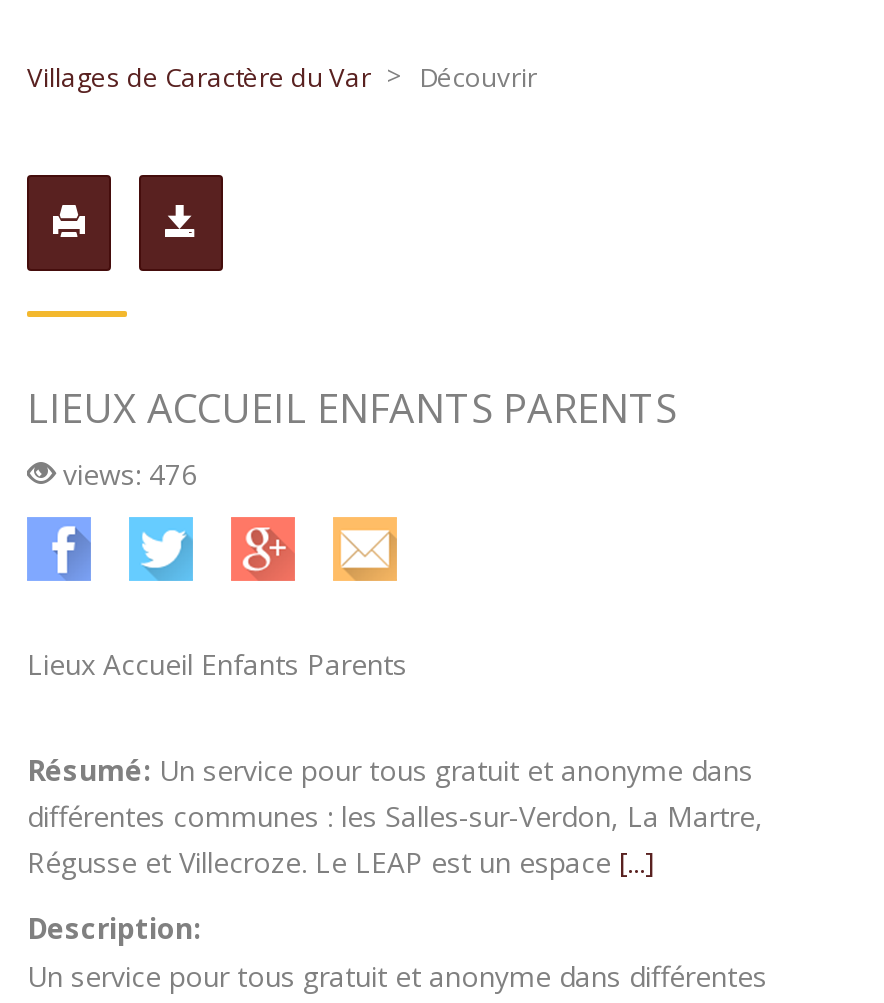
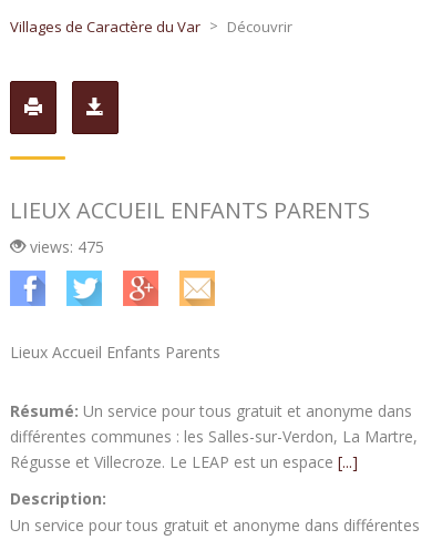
[55,454,197,492] views: 476 -> [25,236,104,257] views: 475

